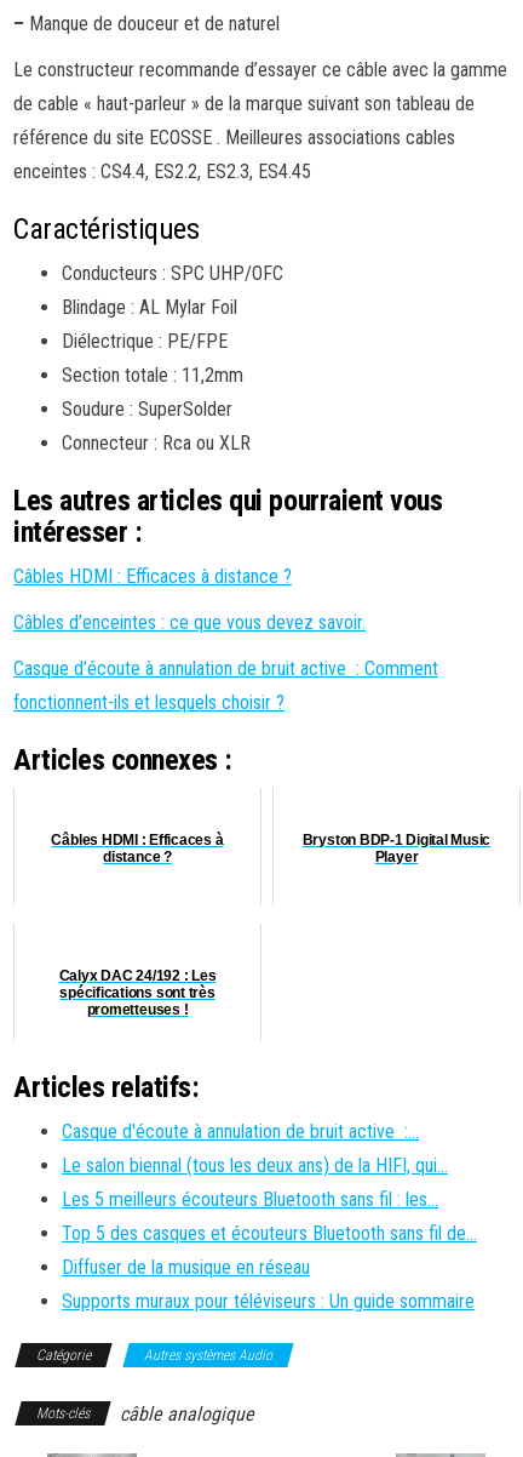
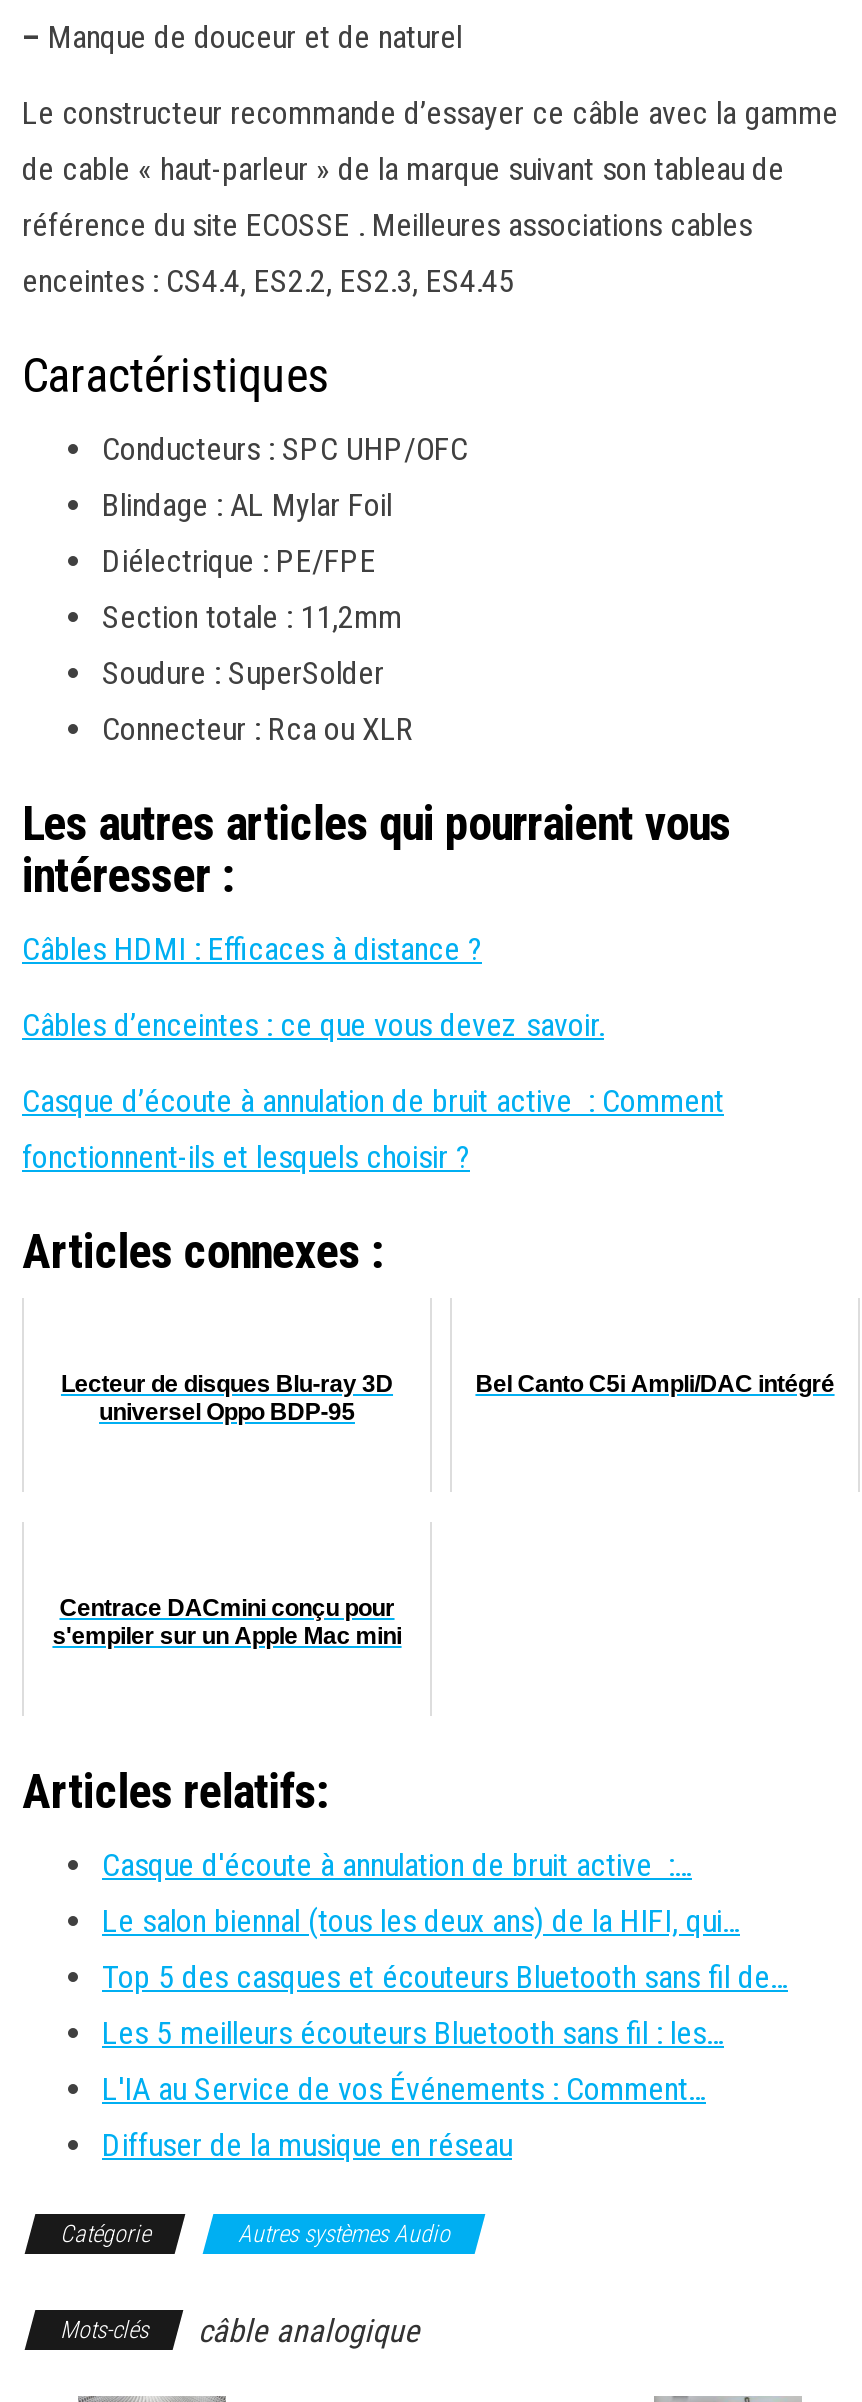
[51,831,223,865] Câbles HDMI : Efficaces à | distance ? -> [61,1369,393,1425] Lecteur de disques Blu-ray 3D | universel Oppo BDP-95
[302,831,491,865] Bryston BDP-1 Digital Music | Player -> [475,1369,835,1397] Bel Canto C5i Ampli/DAC intégré
[59,967,216,1018] Calyx DAC 24/192 : Les | spécifications sont très | prometteuses ! -> [52,1593,402,1649] Centrace DACmini conçu pour | s'empiler sur un Apple Mac mini
moved [62,1188,438,1211] -> [102,2013,724,2051]: Les 5 meilleurs écouteurs Bluetooth sans fil : les…
none -> [102,2069,706,2107] L'IA au Service de vos Événements : Comment…
moved [62,1221,477,1245] -> [102,1957,788,1995]: Top 5 des casques et écouteurs Bluetooth sans fil de…
moved [62,1255,310,1278] -> [102,2125,512,2163]: Diffuser de la musique en réseau
[62,1289,475,1312] Supports muraux pour téléviseurs : Un guide sommaire -> none

